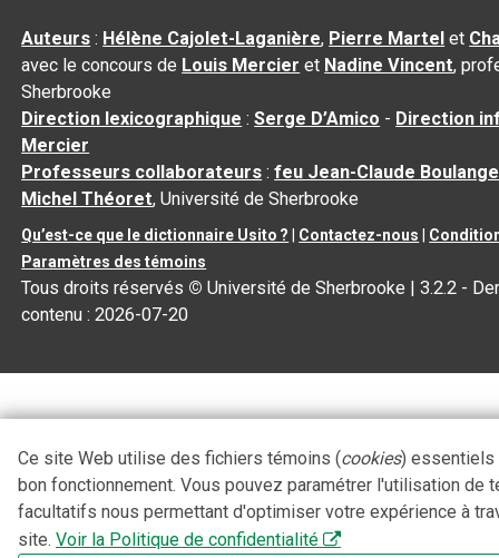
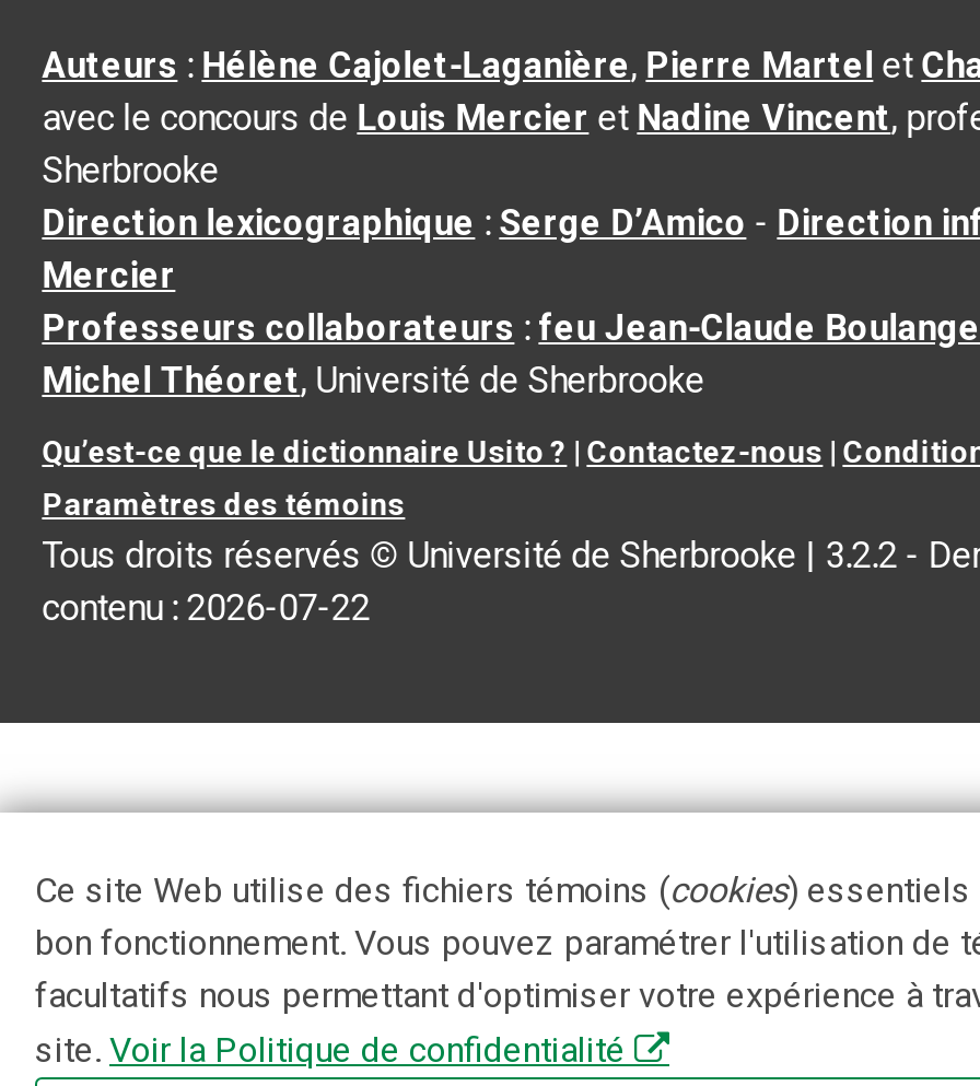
[21,304,188,325] contenu : 2026-07-20 -> [42,588,370,629] contenu : 2026-07-22

